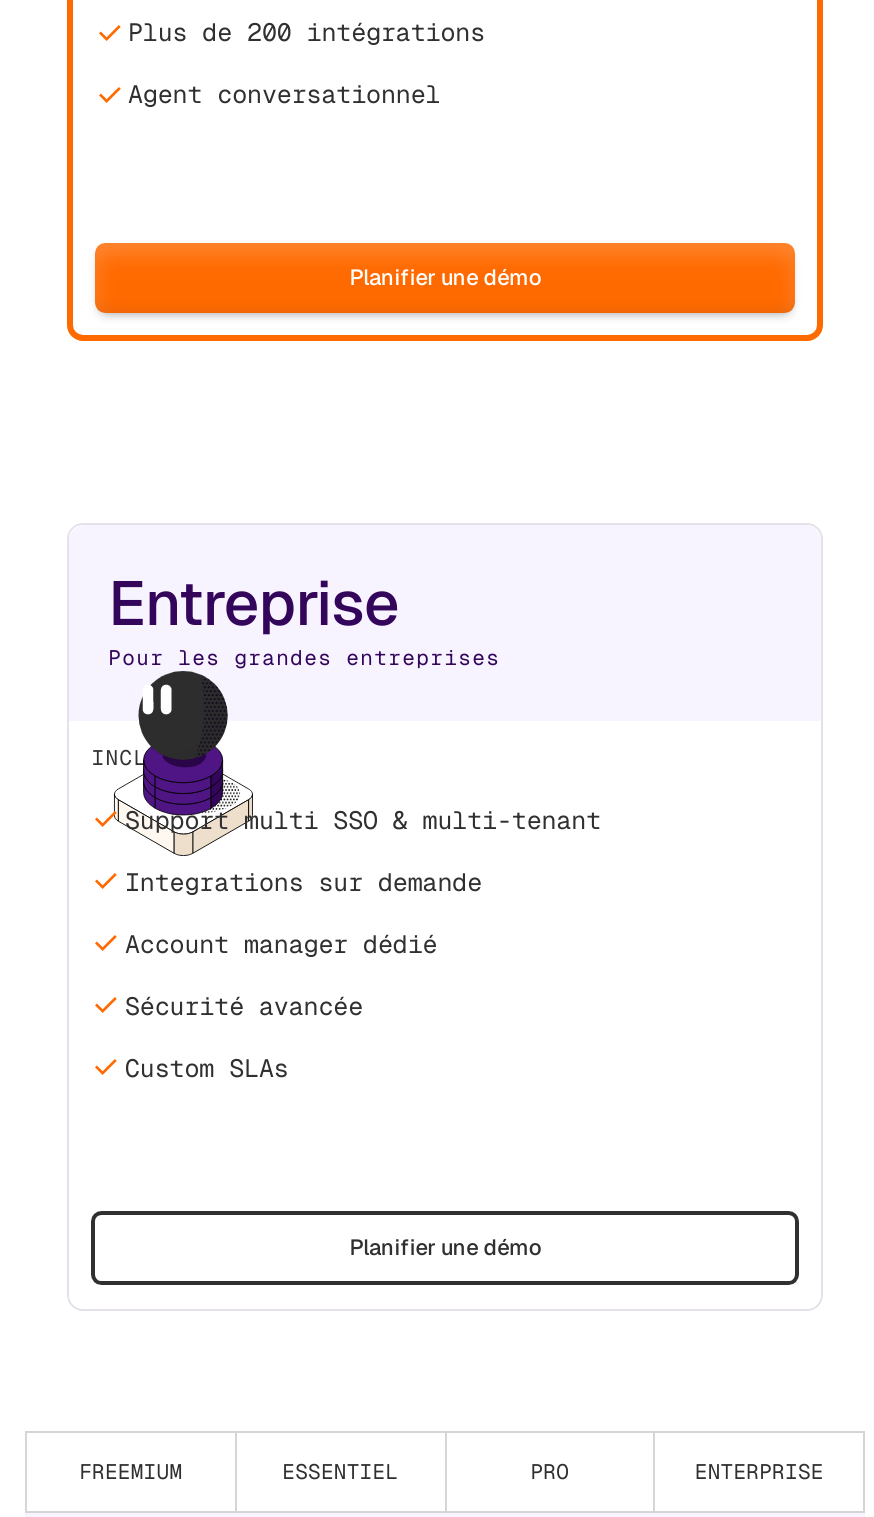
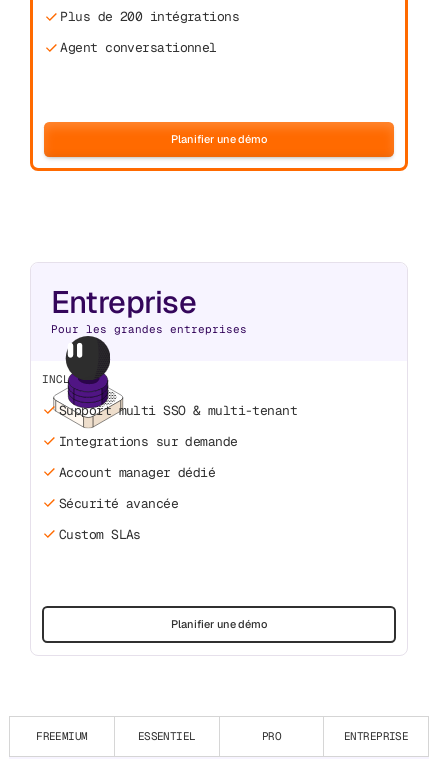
[695,1458,824,1486] ENTERPRISE -> [344,729,408,743] ENTREPRISE

